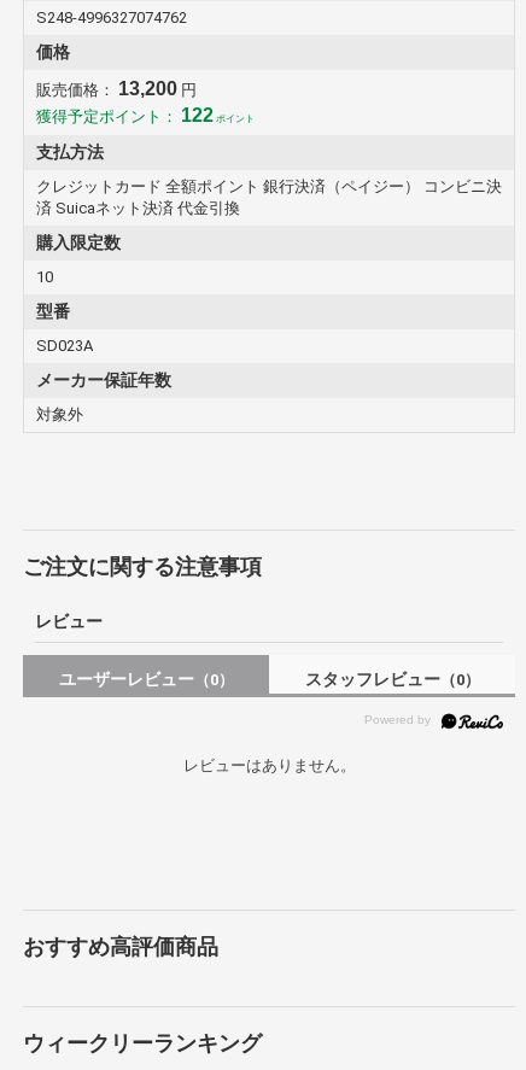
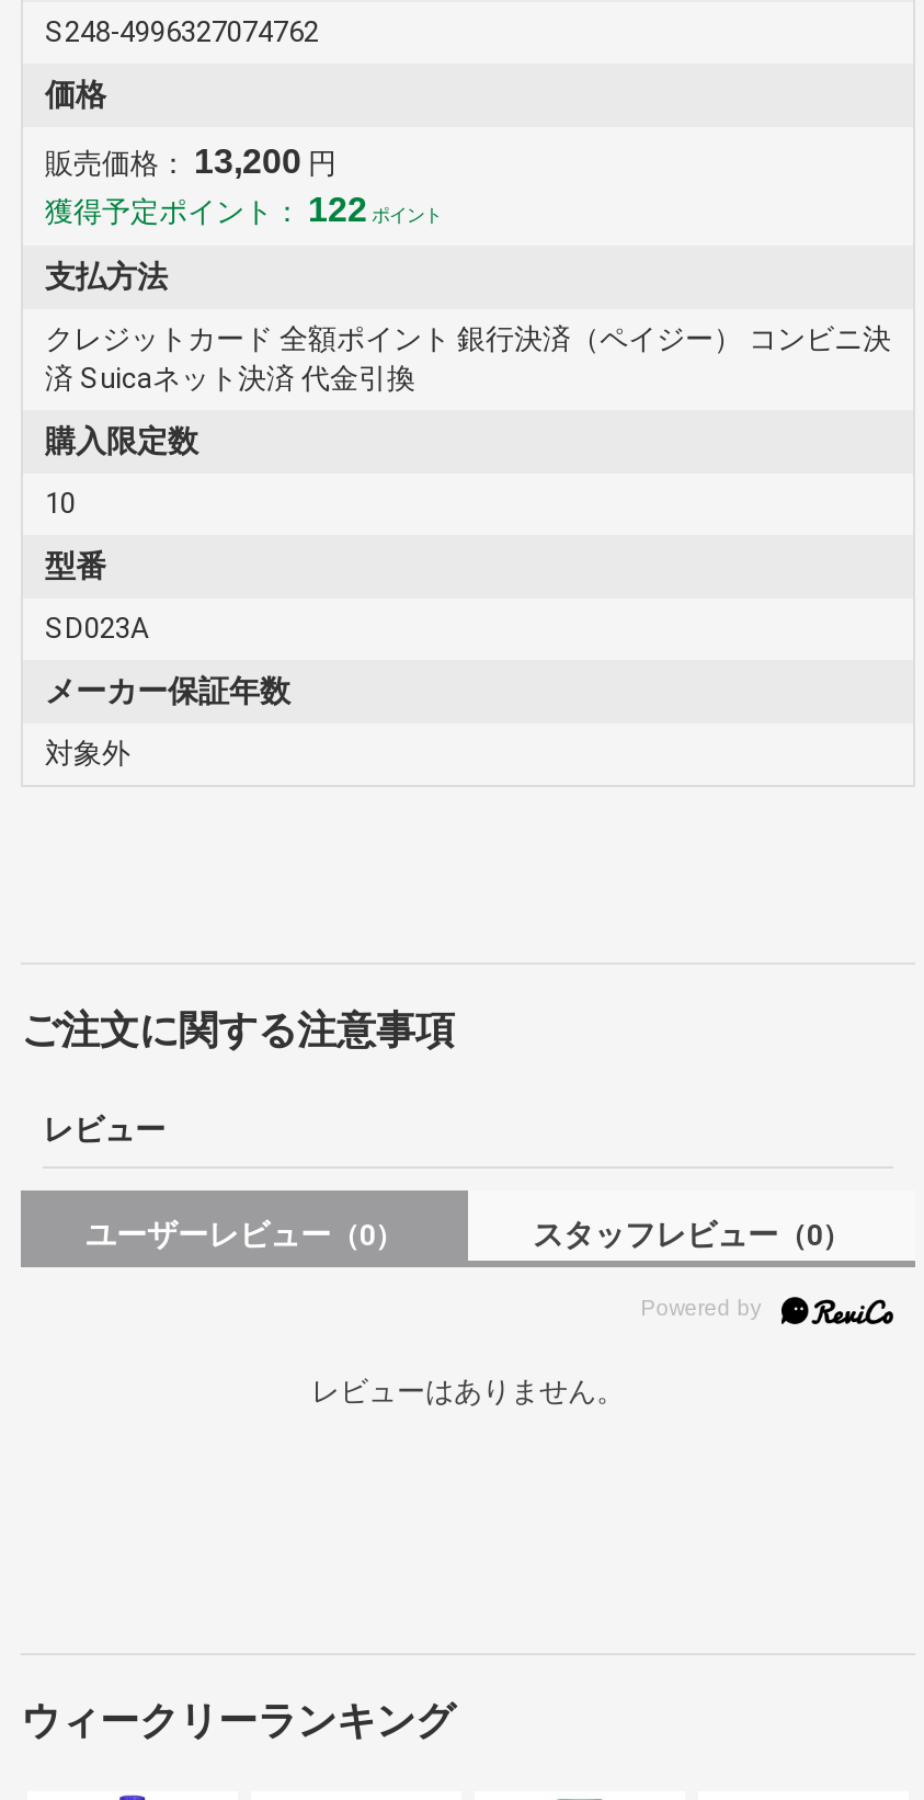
[23,933,218,958] おすすめ高評価商品 -> none

